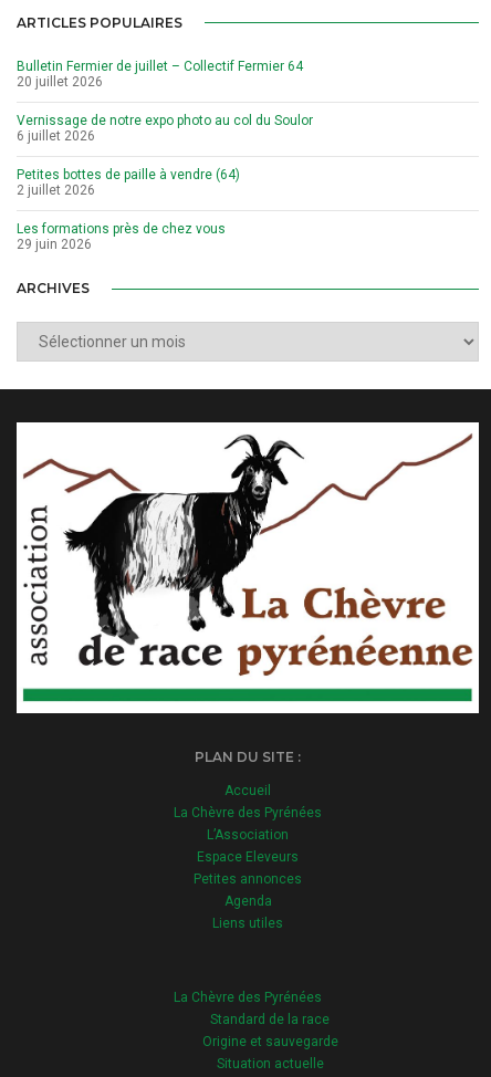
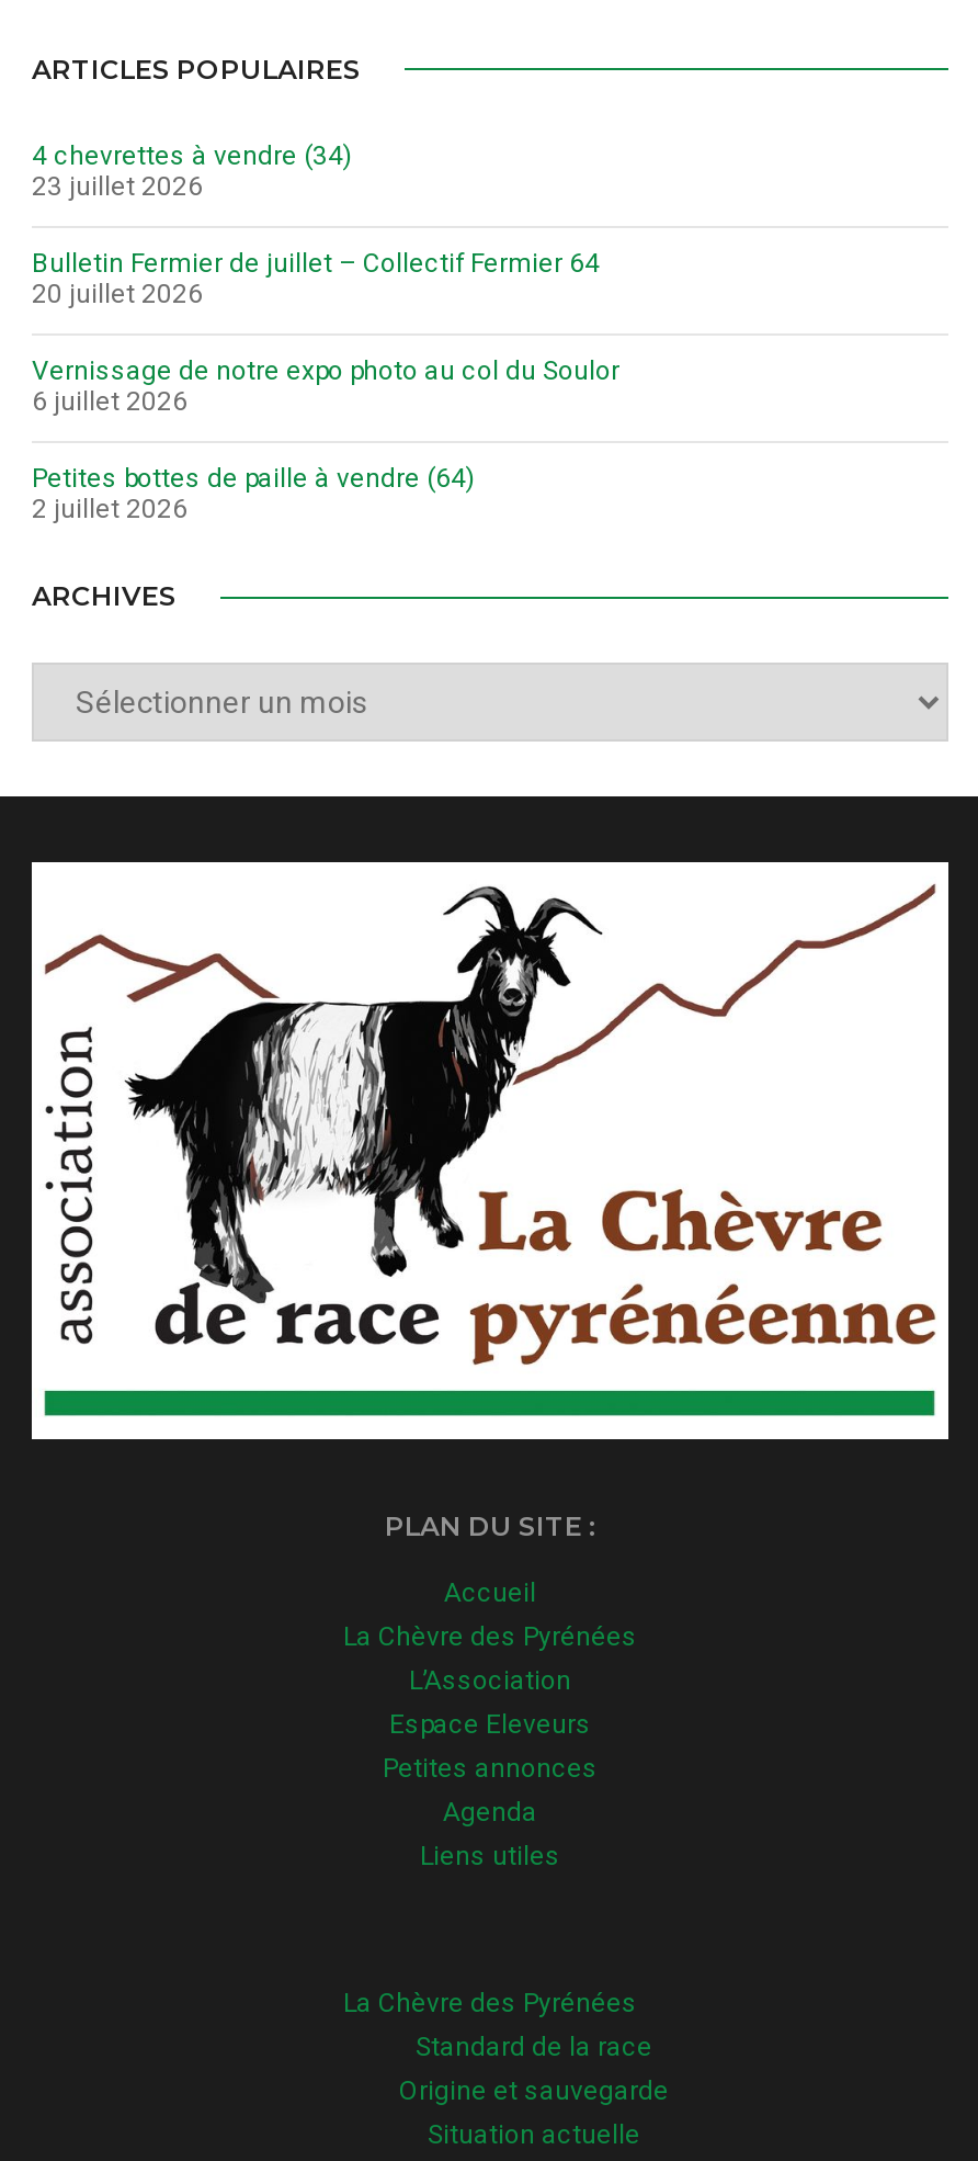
none -> [32,140,352,201] 4 chevrettes à vendre (34) | 23 juillet 2026
moved [17,58,313,198] -> [32,247,619,524]: Bulletin Fermier de juillet – Collectif Fermier 64 | 20 juillet 2026 | Vernissage de notre expo photo au col du Soulor | 6 juillet 2026 | Petites bottes de paille à vendre (64) | 2 juillet 2026
[17,221,226,252] Les formations près de chez vous | 29 juin 2026 -> none

